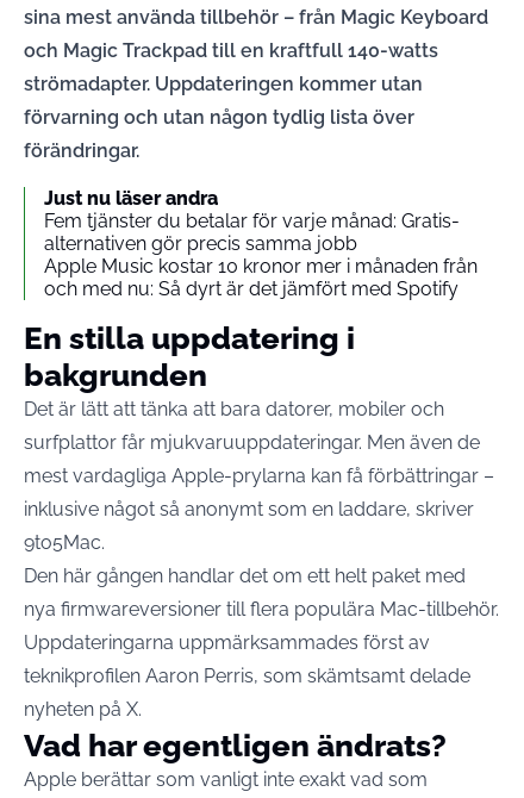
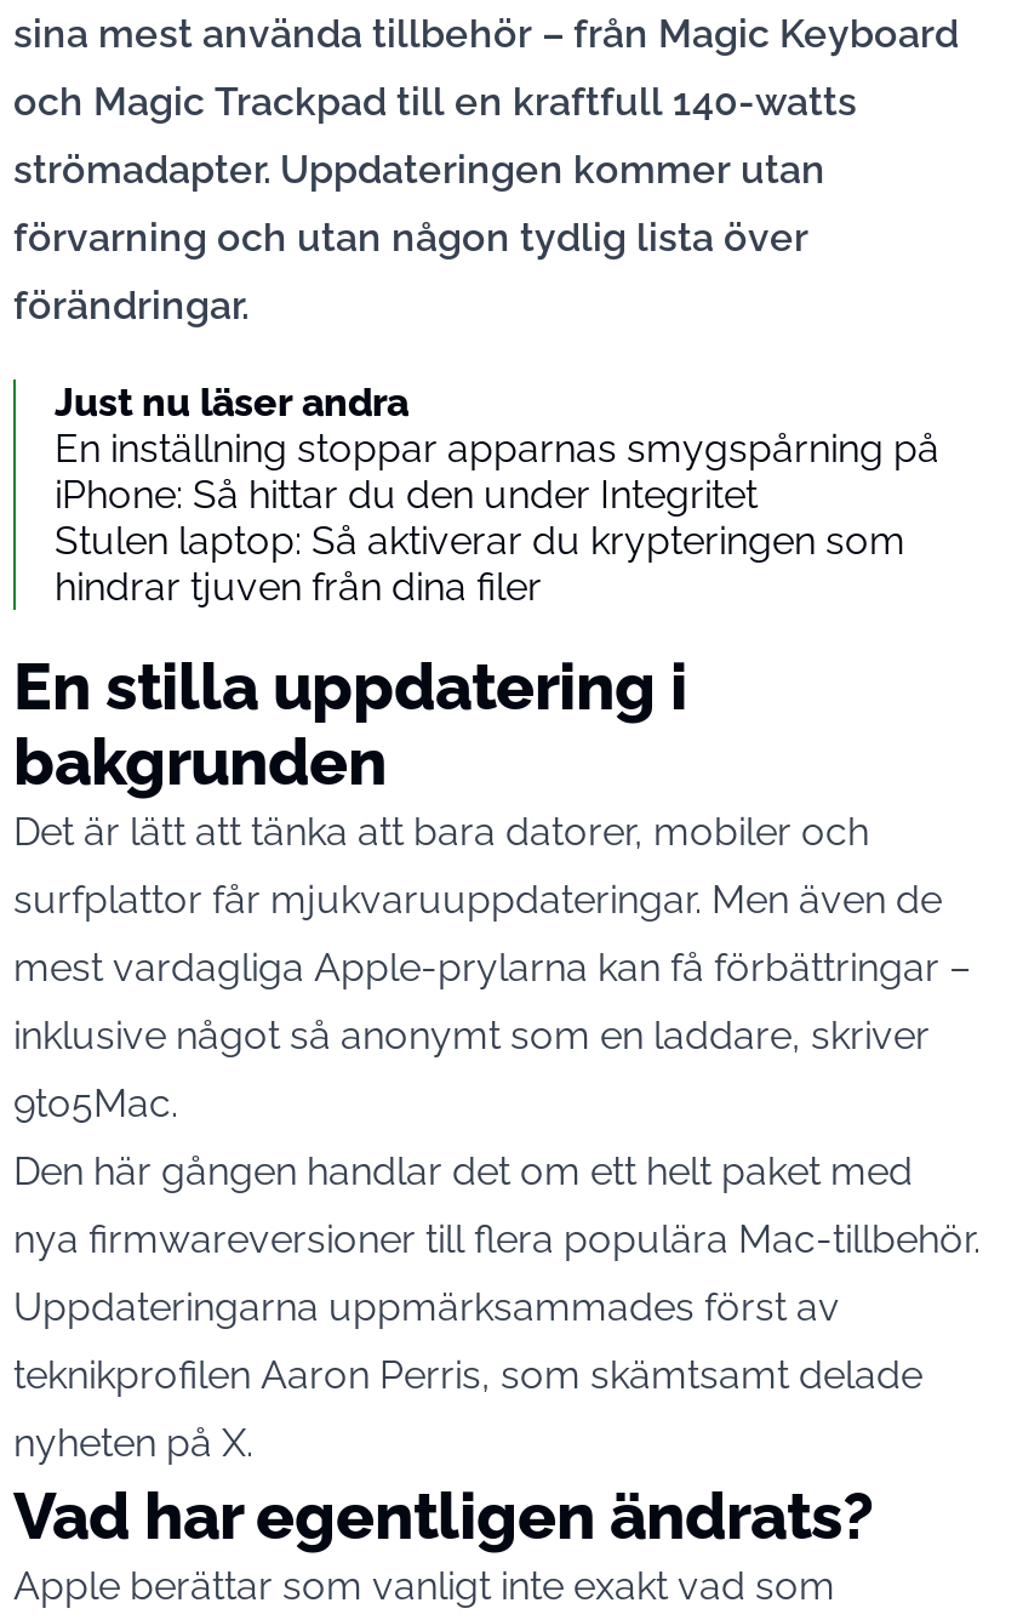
[44,210,478,300] Fem tjänster du betalar för varje månad: Gratis- | alternativen gör precis samma jobb | Apple Music kostar 10 kronor mer i månaden från | och med nu: Så dyrt är det jämfört med Spotify -> [55,426,939,610] En inställning stoppar apparnas smygspårning på | iPhone: Så hittar du den under Integritet | Stulen laptop: Så aktiverar du krypteringen som | hindrar tjuven från dina filer

